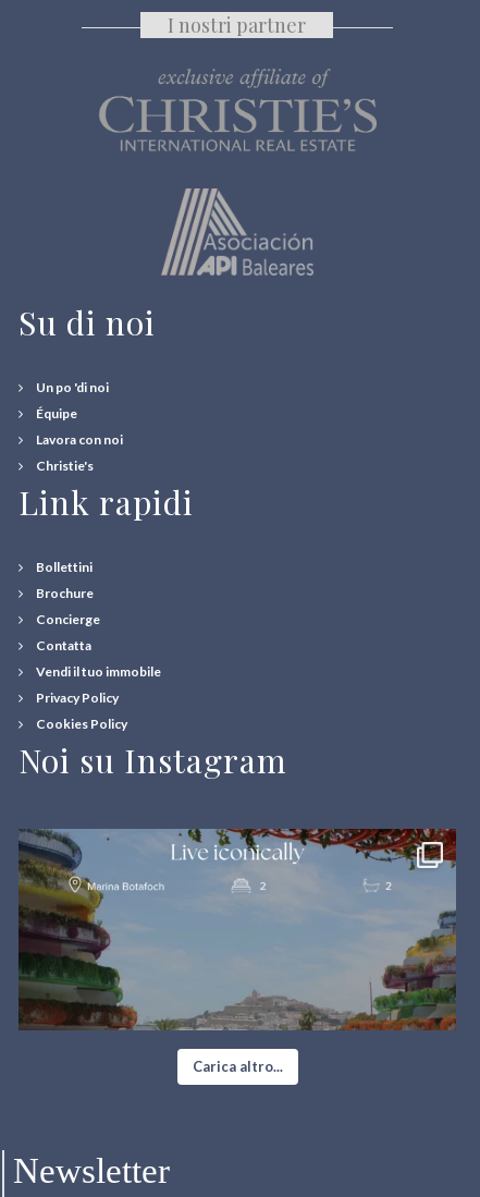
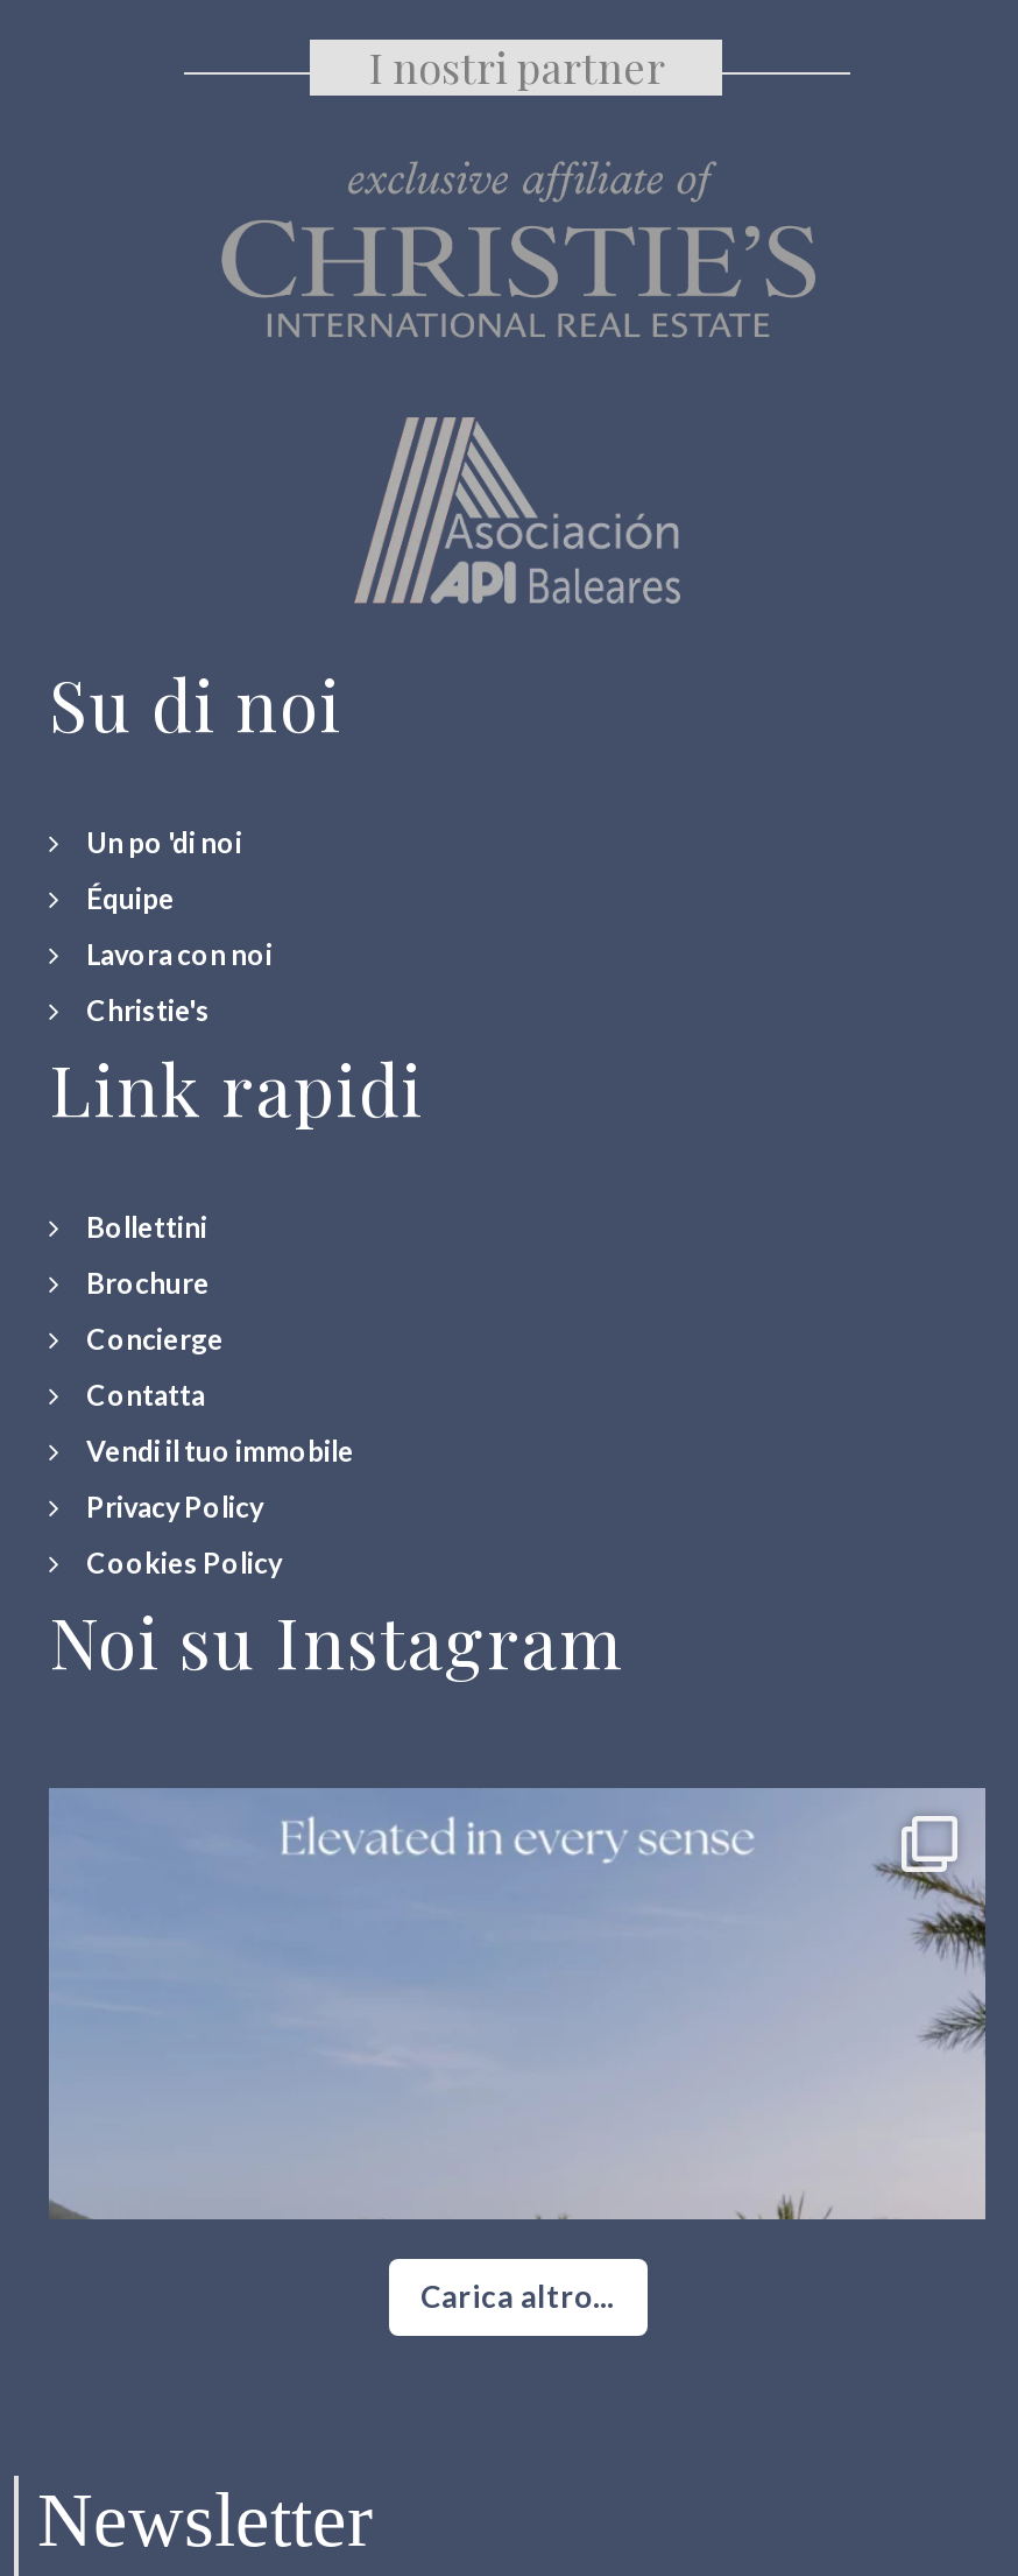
[17,828,457,1031] [image] -> [47,1786,988,2222] [image]

